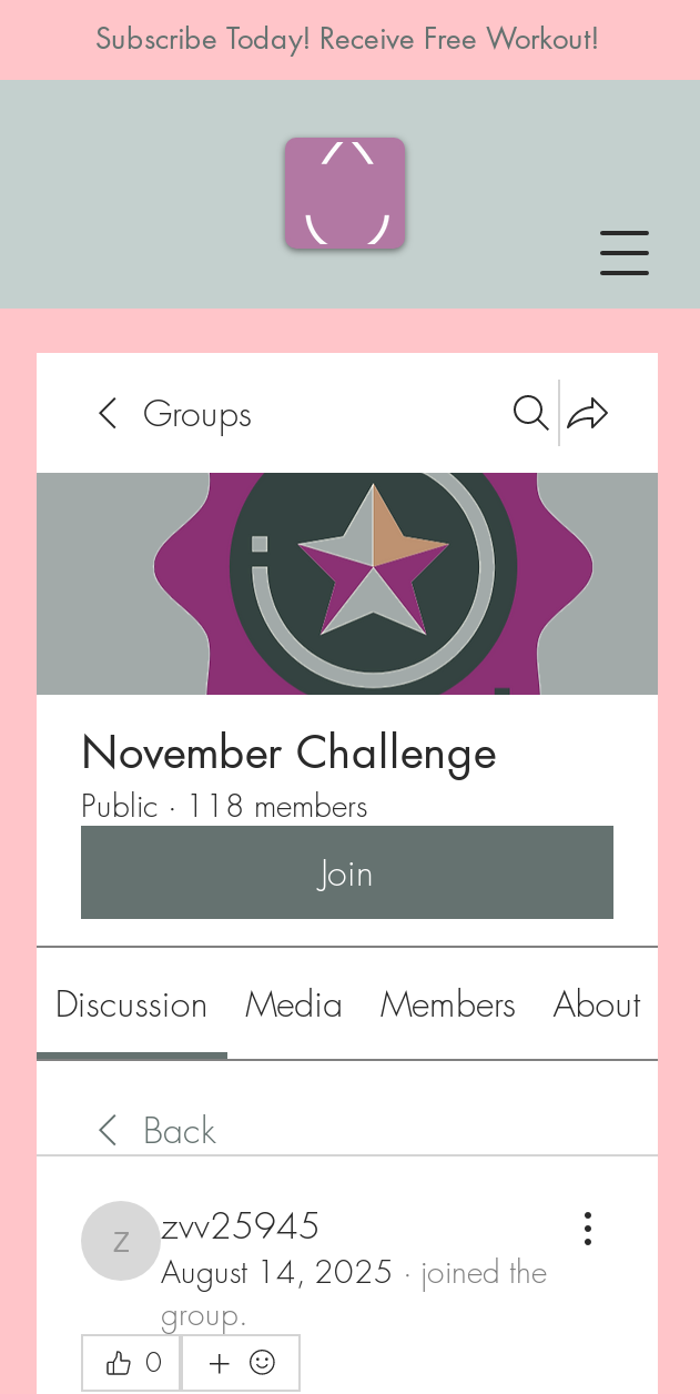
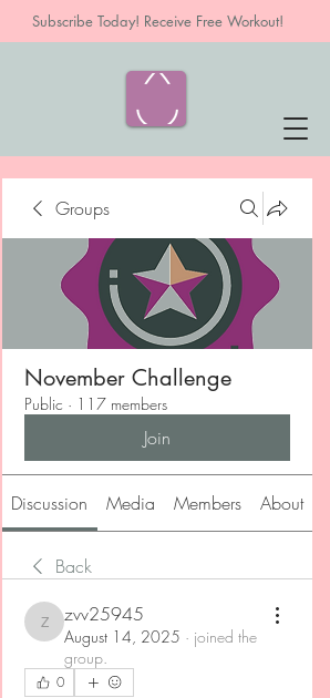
[81,784,367,826] Public · 118 members -> [24,393,167,414] Public · 117 members

